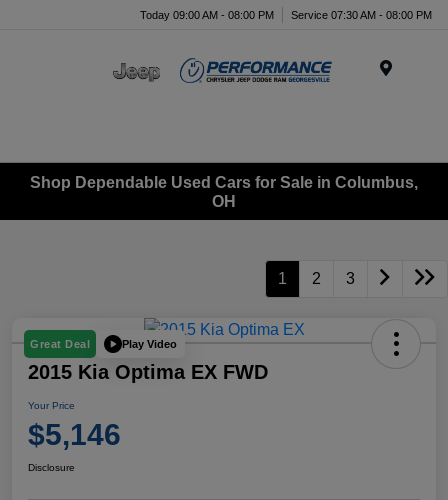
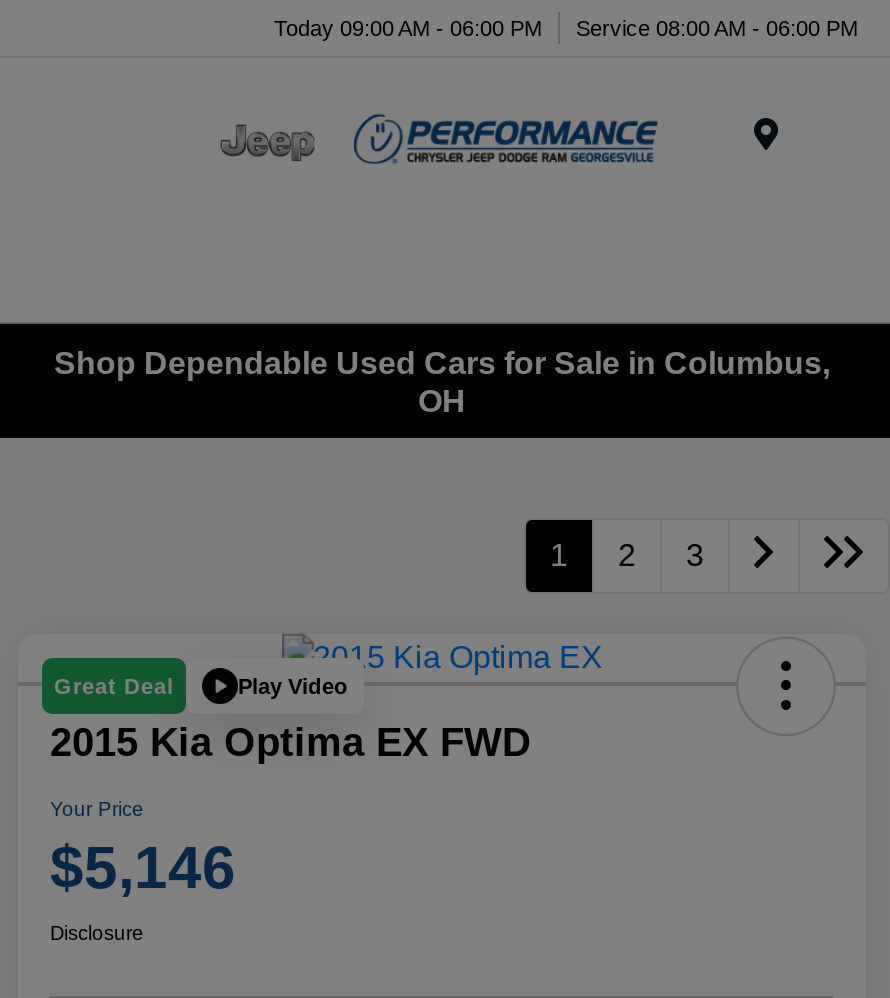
[140,8,274,20] Today 09:00 AM - 08:00 PM -> [274,15,542,39] Today 09:00 AM - 06:00 PM
[291,8,432,20] Service 07:30 AM - 08:00 PM -> [576,15,858,39] Service 08:00 AM - 06:00 PM

